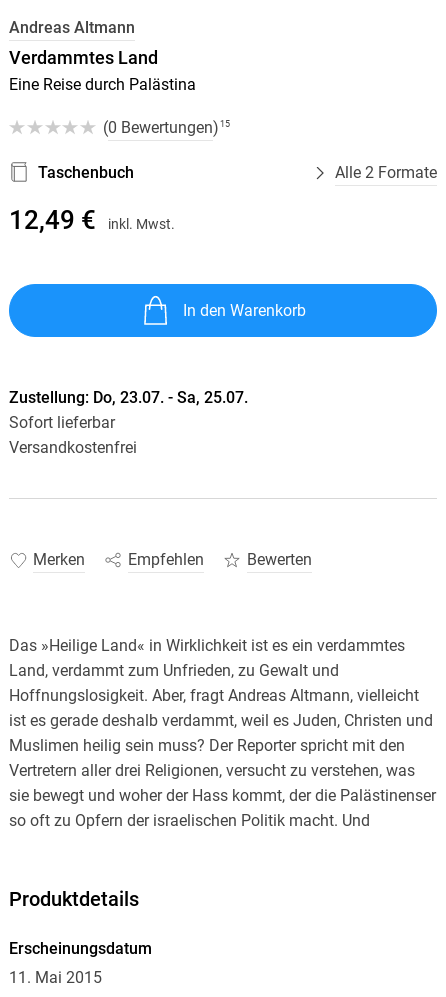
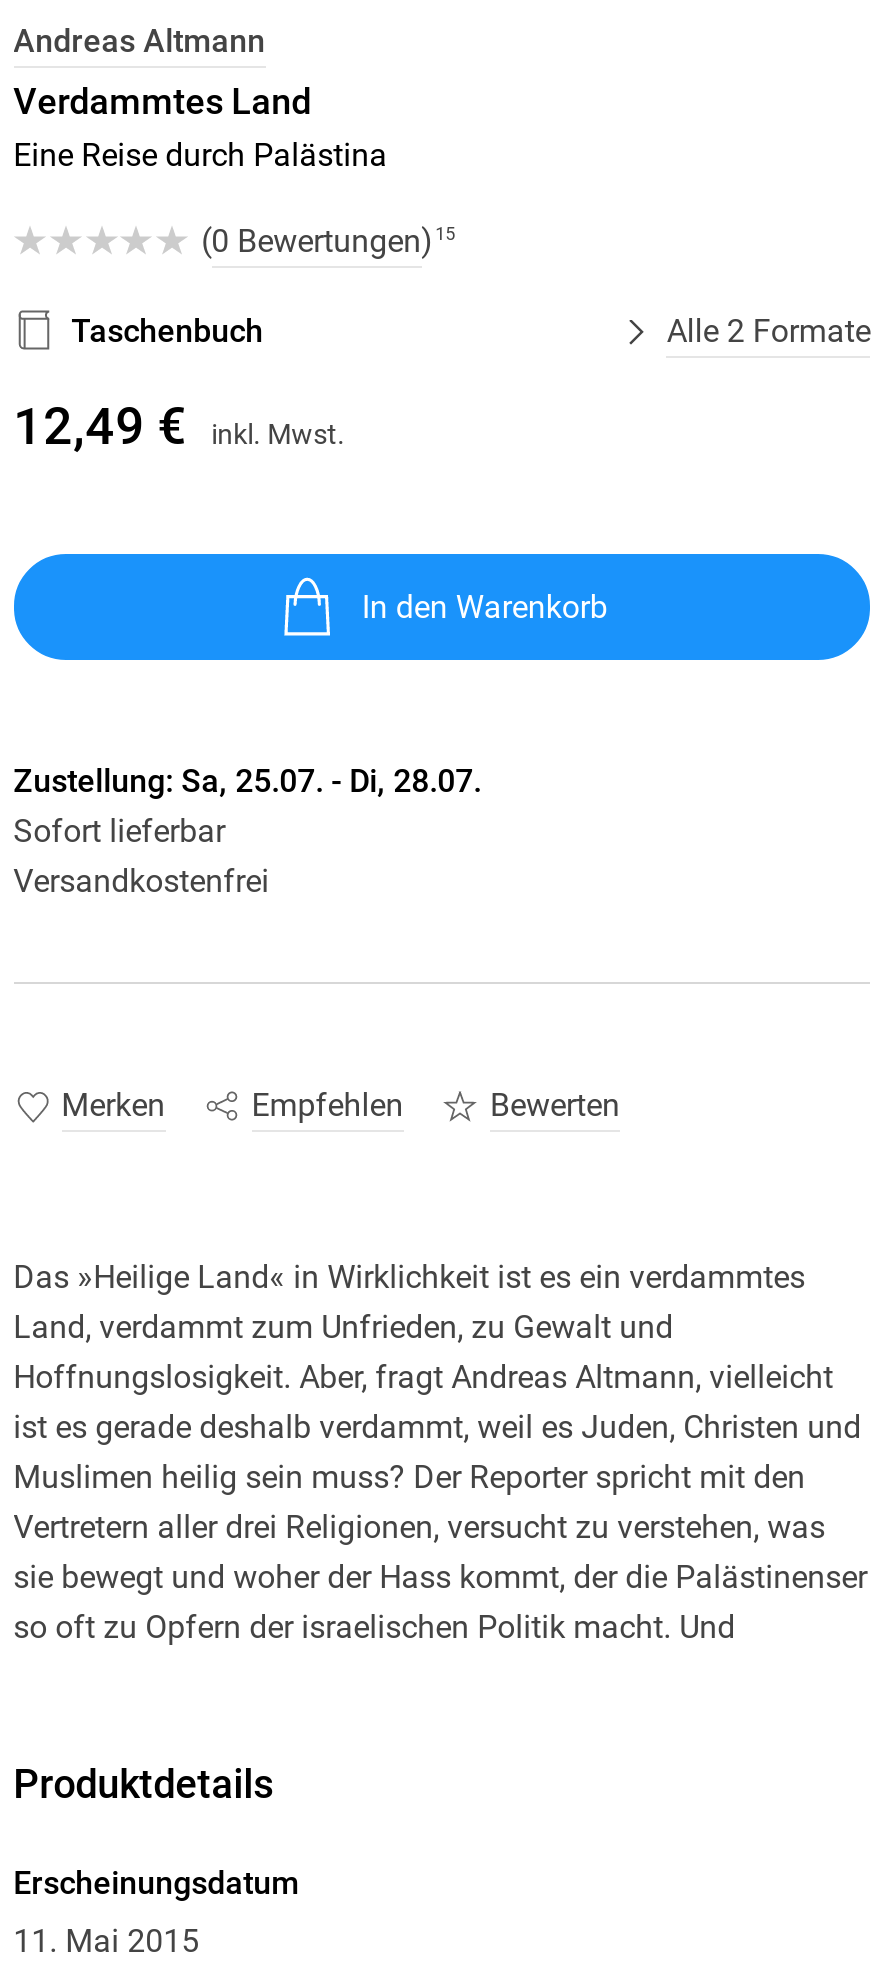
[9,388,248,407] Zustellung: Do, 23.07. - Sa, 25.07. -> [13,762,481,800] Zustellung: Sa, 25.07. - Di, 28.07.

